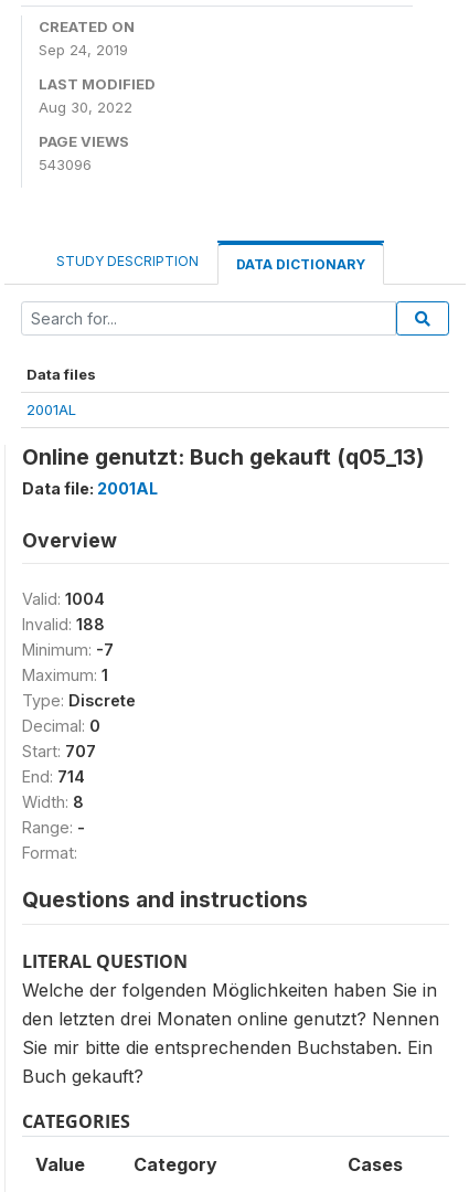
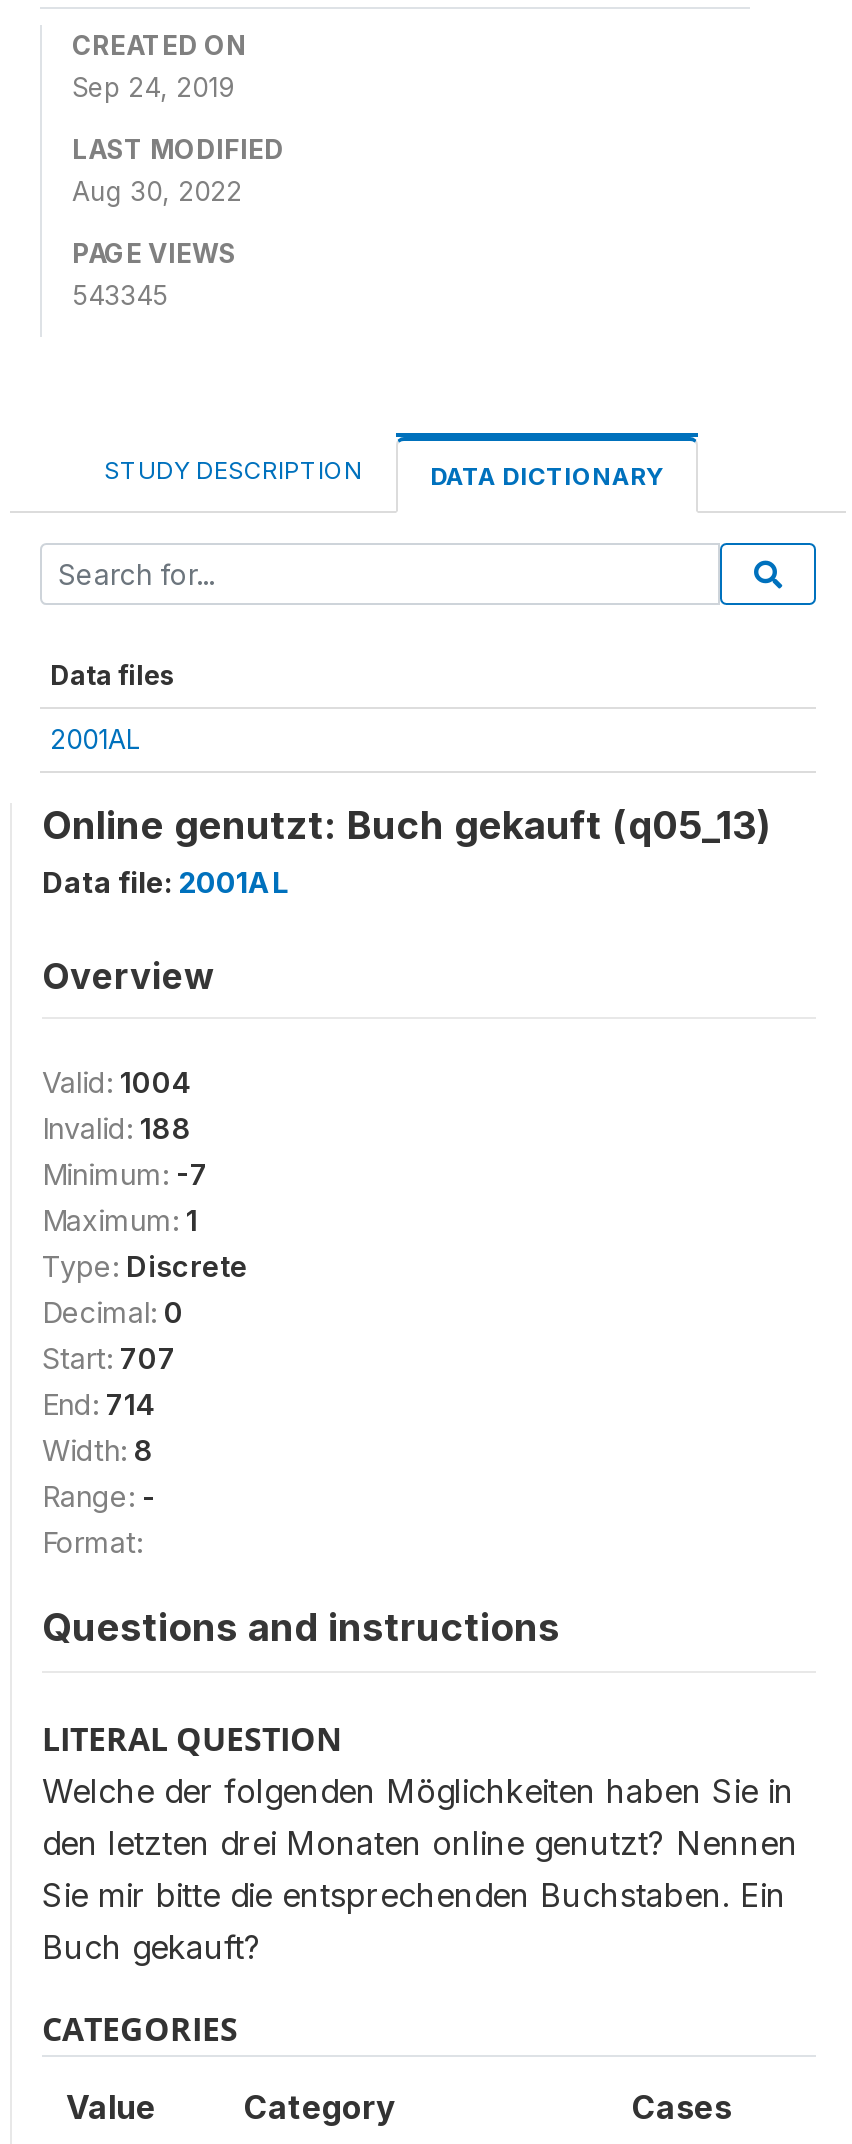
[39,156,92,173] 543096 -> [72,279,168,311] 543345

